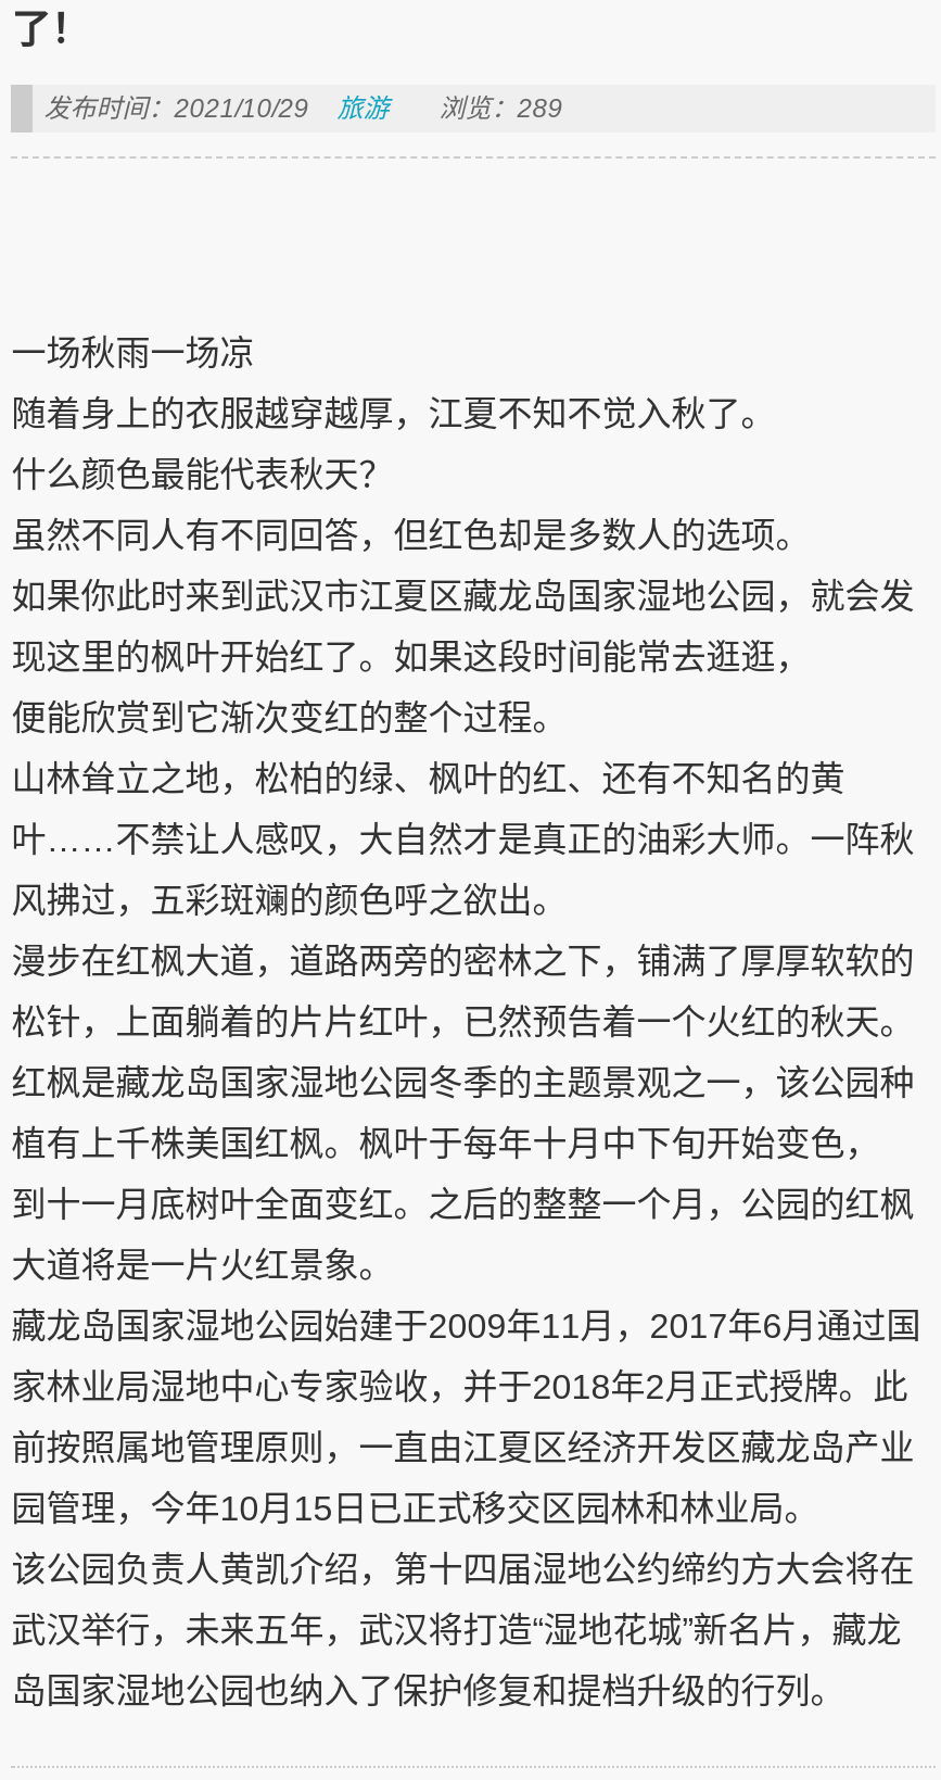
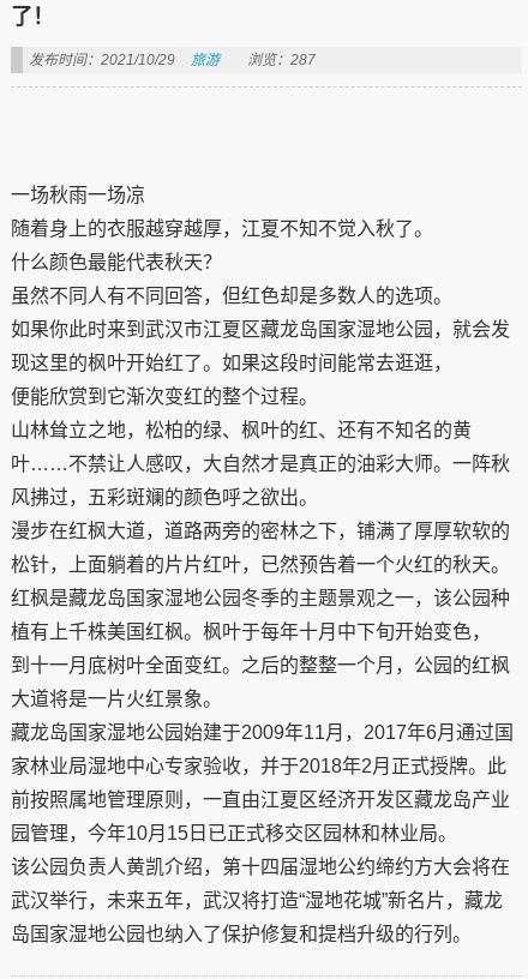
[439,93,563,124] 浏览：289 -> [247,52,316,68] 浏览：287

